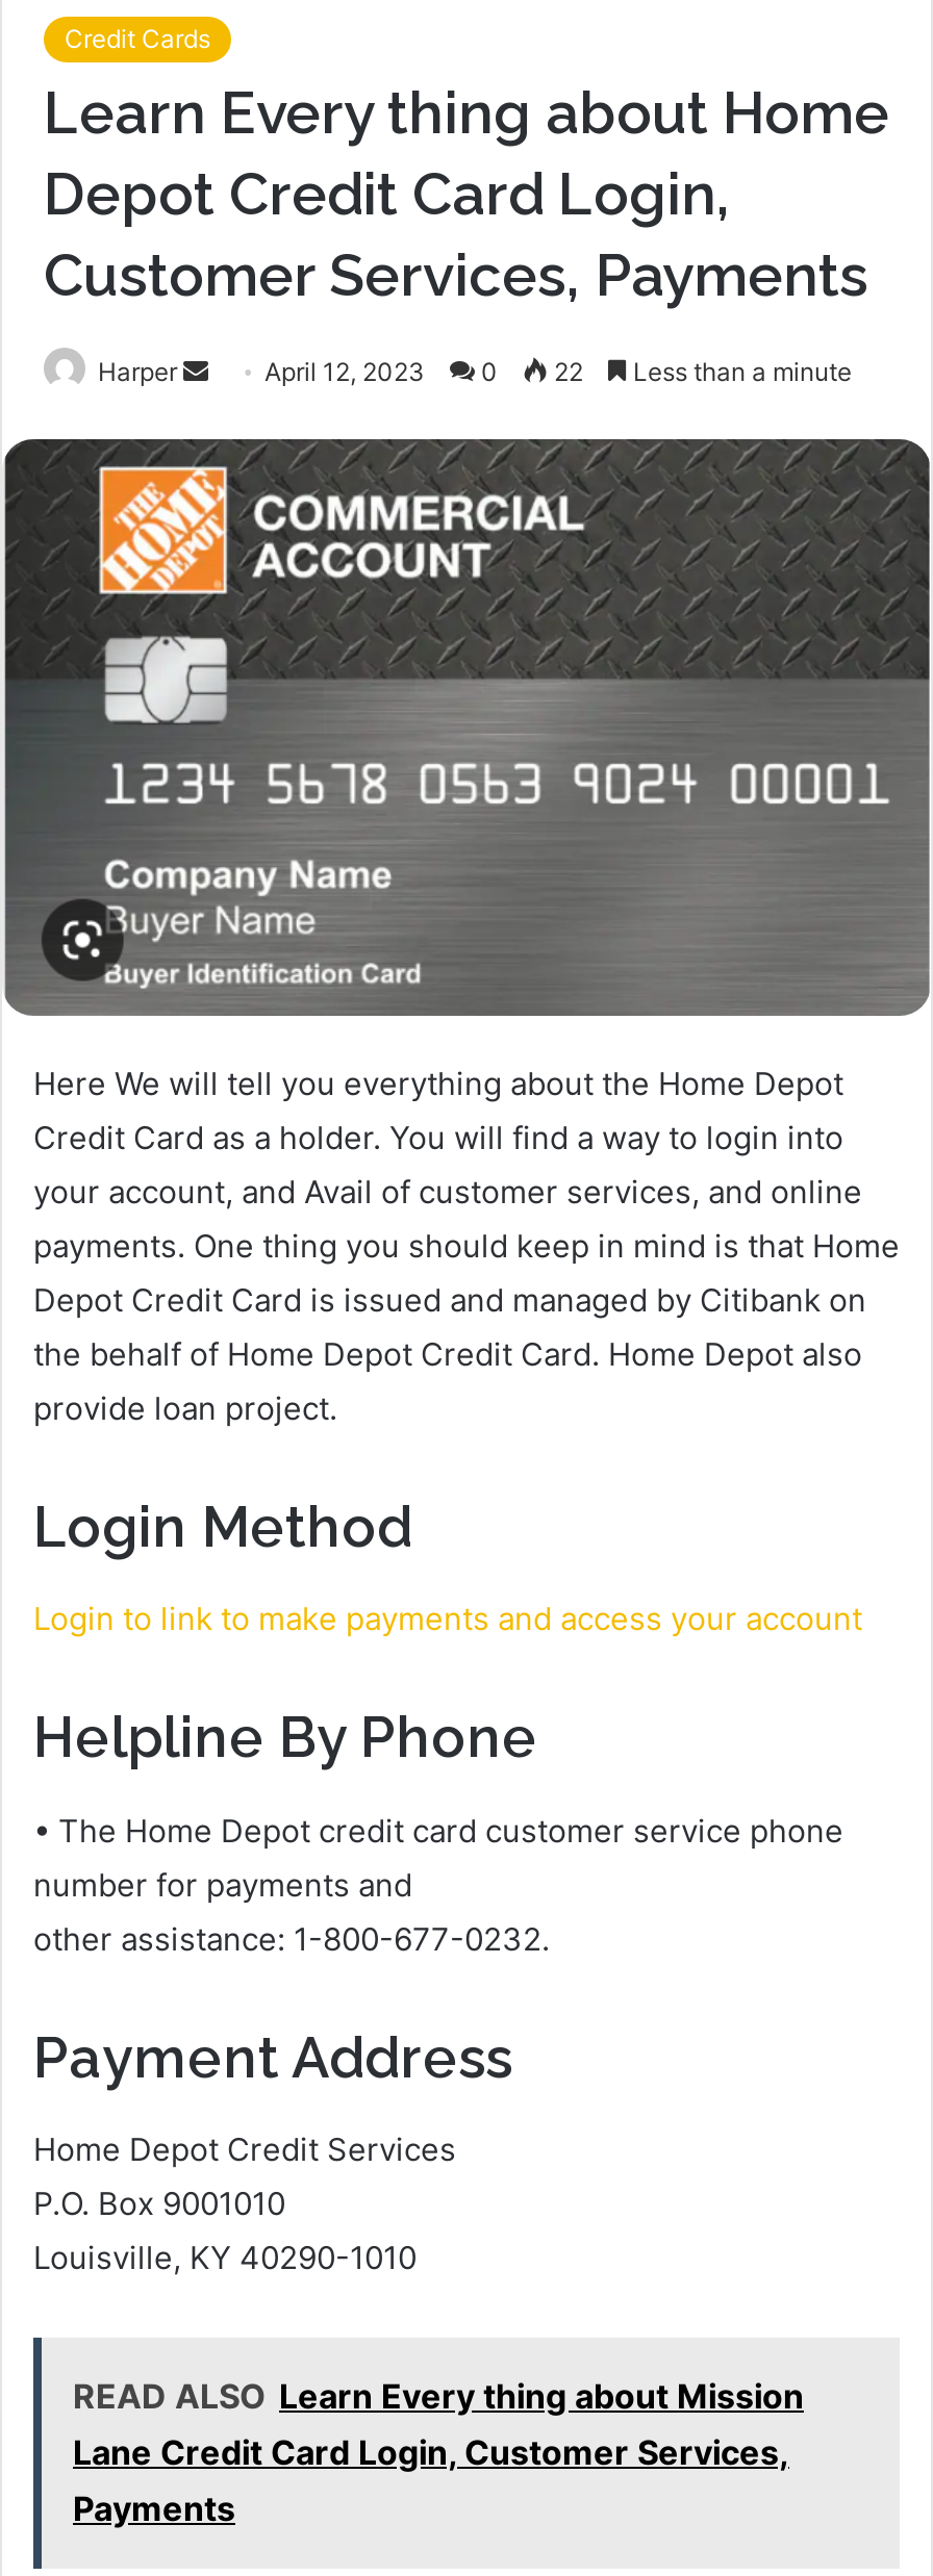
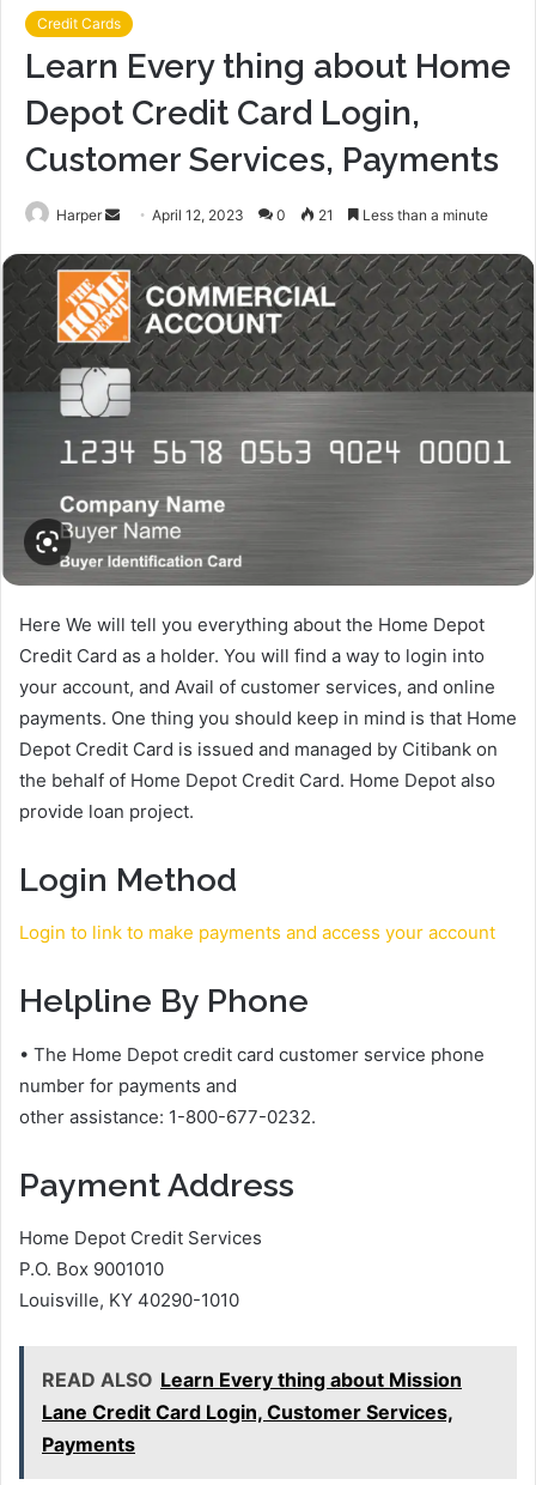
[548,356,583,387] 22 -> [315,206,334,224] 21

